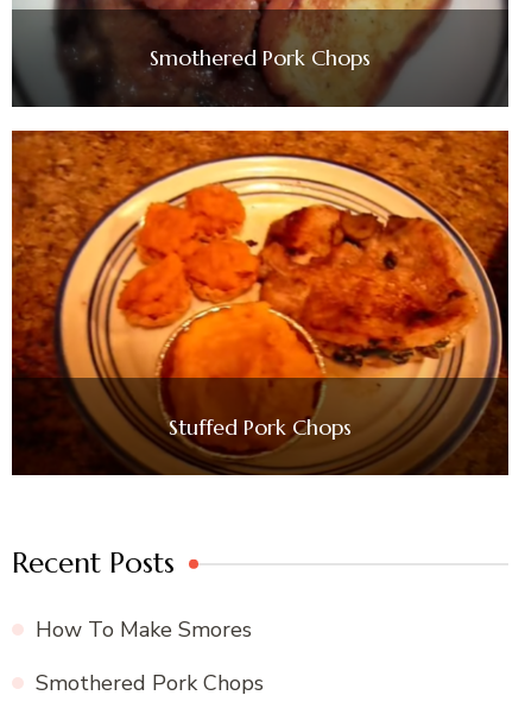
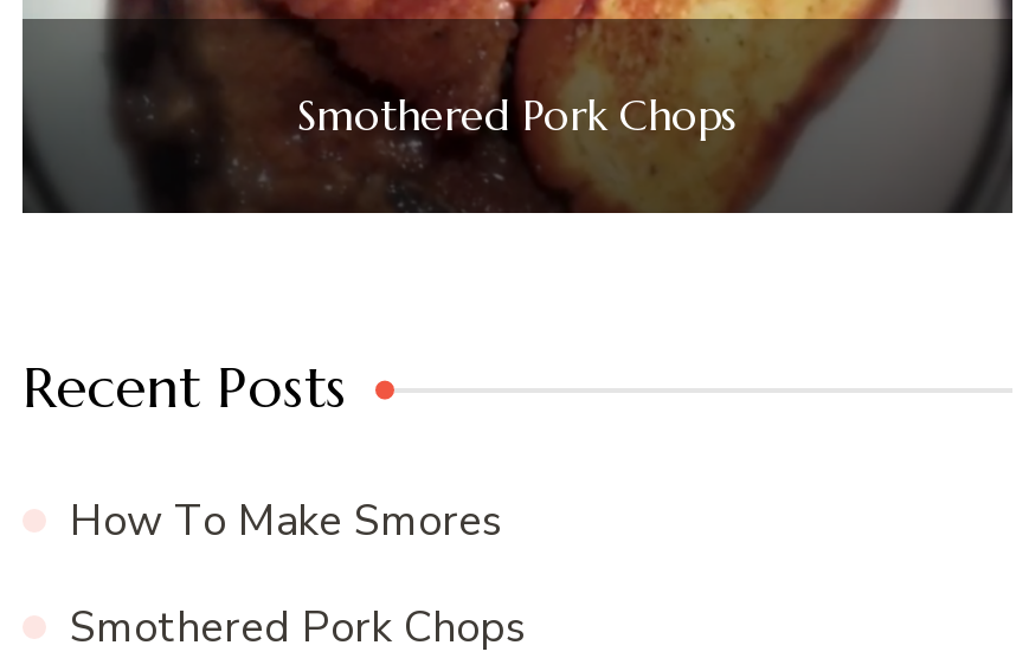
[11,129,510,475] [image] | Stuffed Pork Chops -> none

